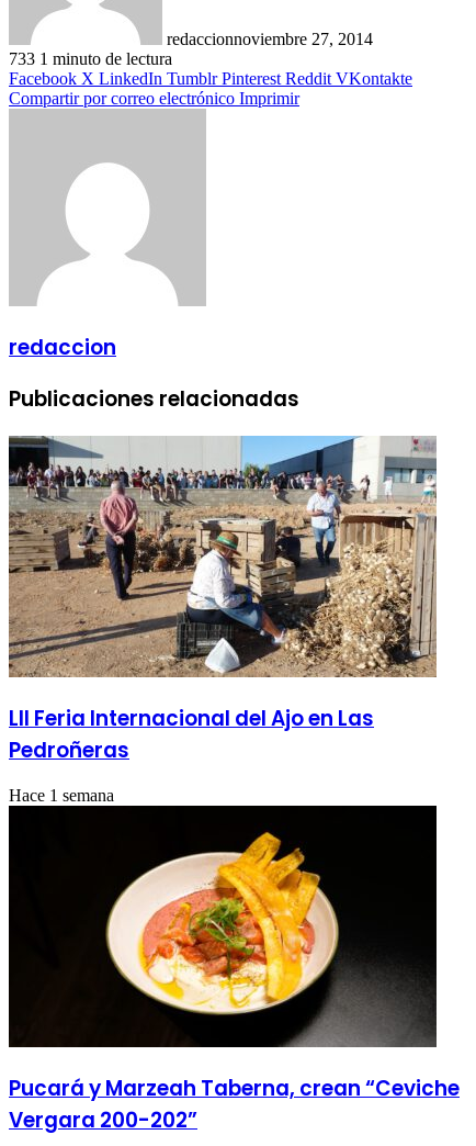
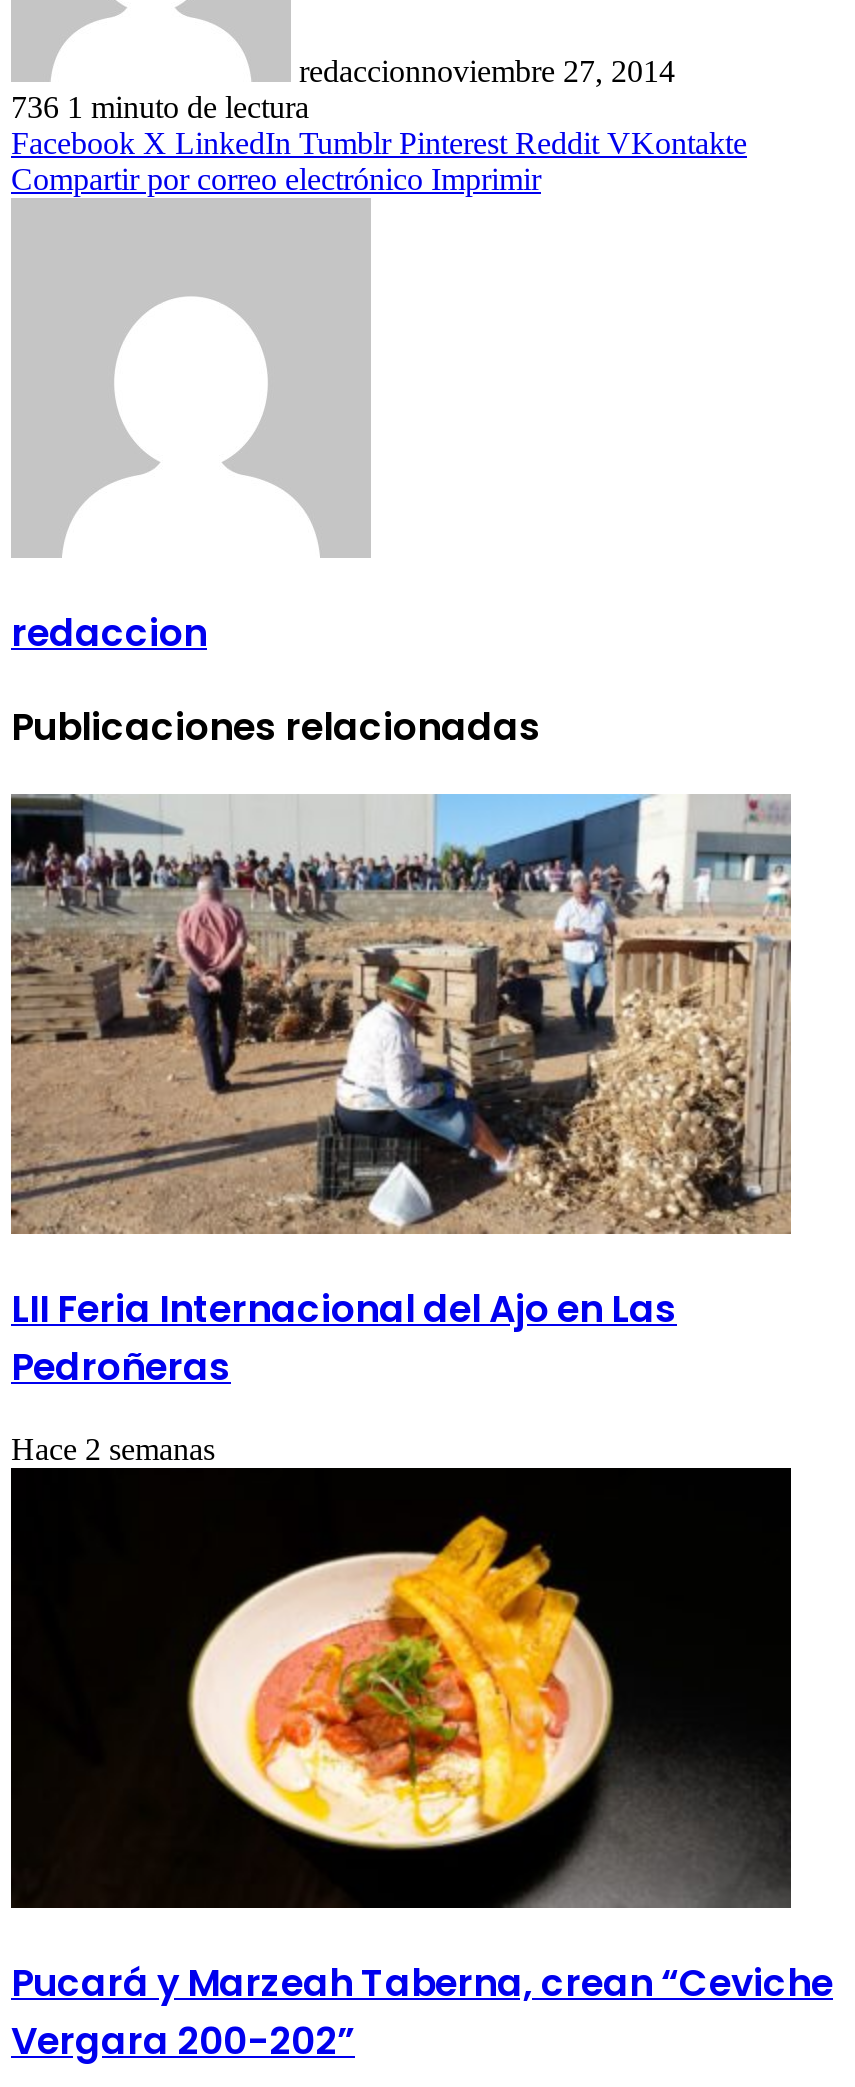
[9,49,172,68] 733 1 minuto de lectura -> [11,90,309,124] 736 1 minuto de lectura
[9,786,114,805] Hace 1 semana -> [11,1433,215,1467] Hace 2 semanas

